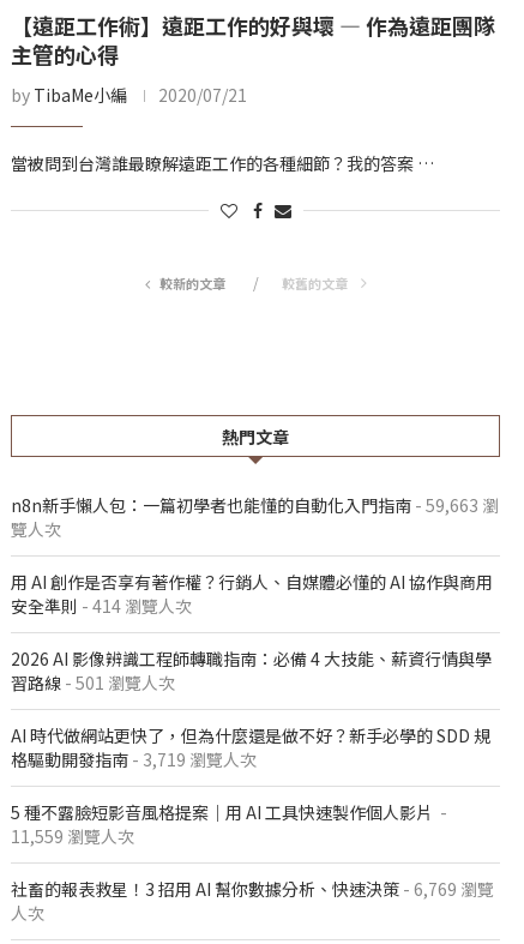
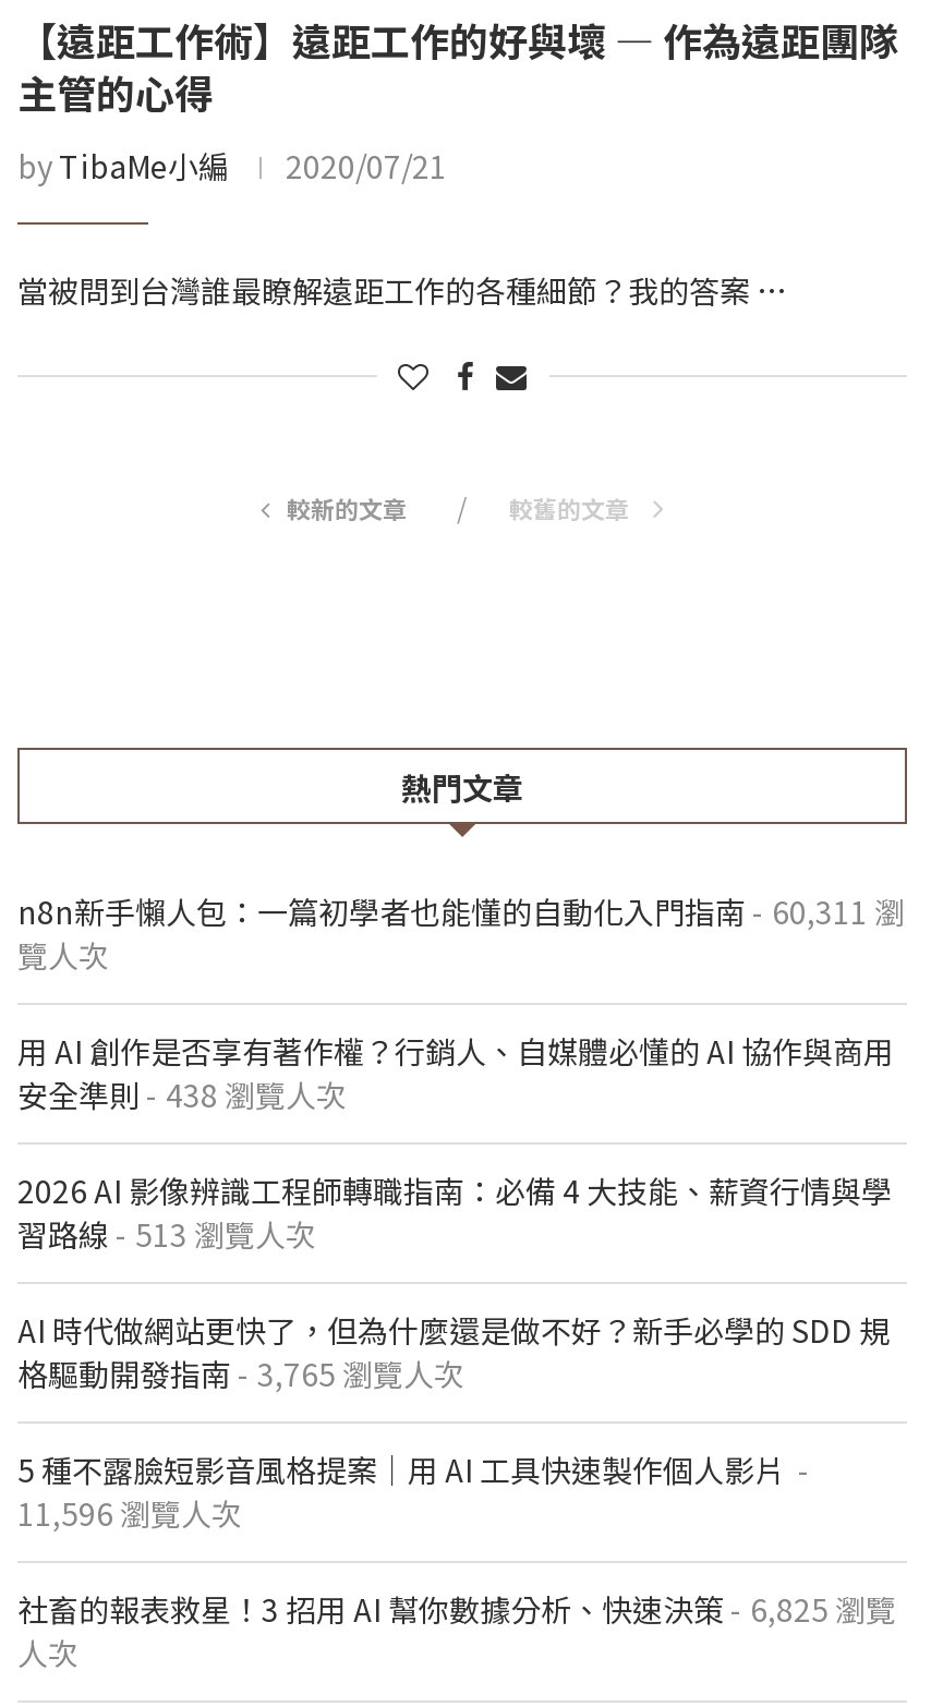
[11,493,499,517] n8n新手懶人包：一篇初學者也能懂的自動化入門指南- 59,663 瀏 -> [17,890,905,934] n8n新手懶人包：一篇初學者也能懂的自動化入門指南- 60,311 瀏
[11,594,192,618] 安全準則- 414 瀏覽人次 -> [17,1073,347,1117] 安全準則- 438 瀏覽人次
[11,671,175,695] 習路線- 501 瀏覽人次 -> [17,1213,316,1256] 習路線- 513 瀏覽人次
[11,748,257,772] 格驅動開發指南- 3,719 瀏覽人次 -> [17,1352,464,1396] 格驅動開發指南- 3,765 瀏覽人次
[11,824,134,848] 11,559 瀏覽人次 -> [17,1492,242,1535] 11,596 瀏覽人次
[11,877,494,901] 社畜的報表救星！3 招用 AI 幫你數據分析、快速決策- 6,769 瀏覽 -> [17,1588,896,1631] 社畜的報表救星！3 招用 AI 幫你數據分析、快速決策- 6,825 瀏覽

